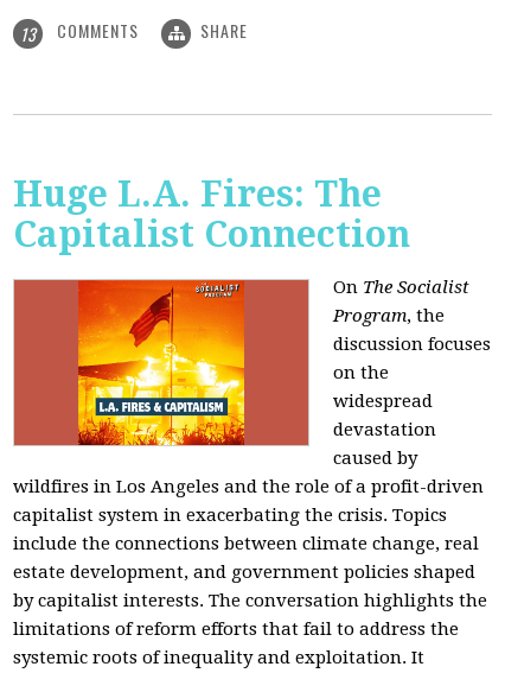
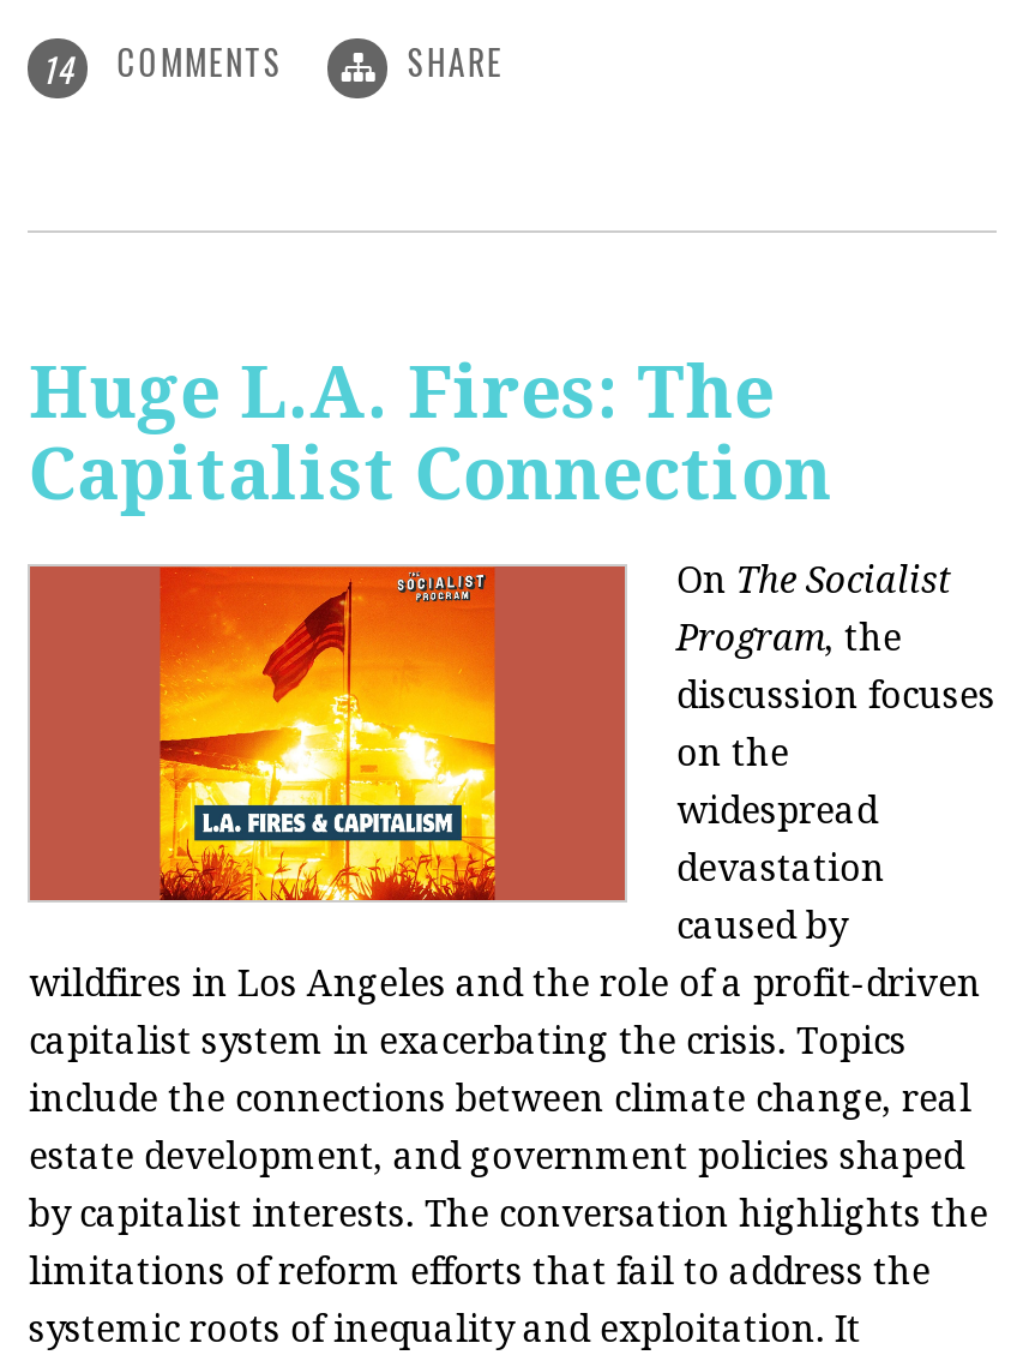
[20,18,144,46] 13 COMMENTS -> [42,37,292,93] 14 COMMENTS

